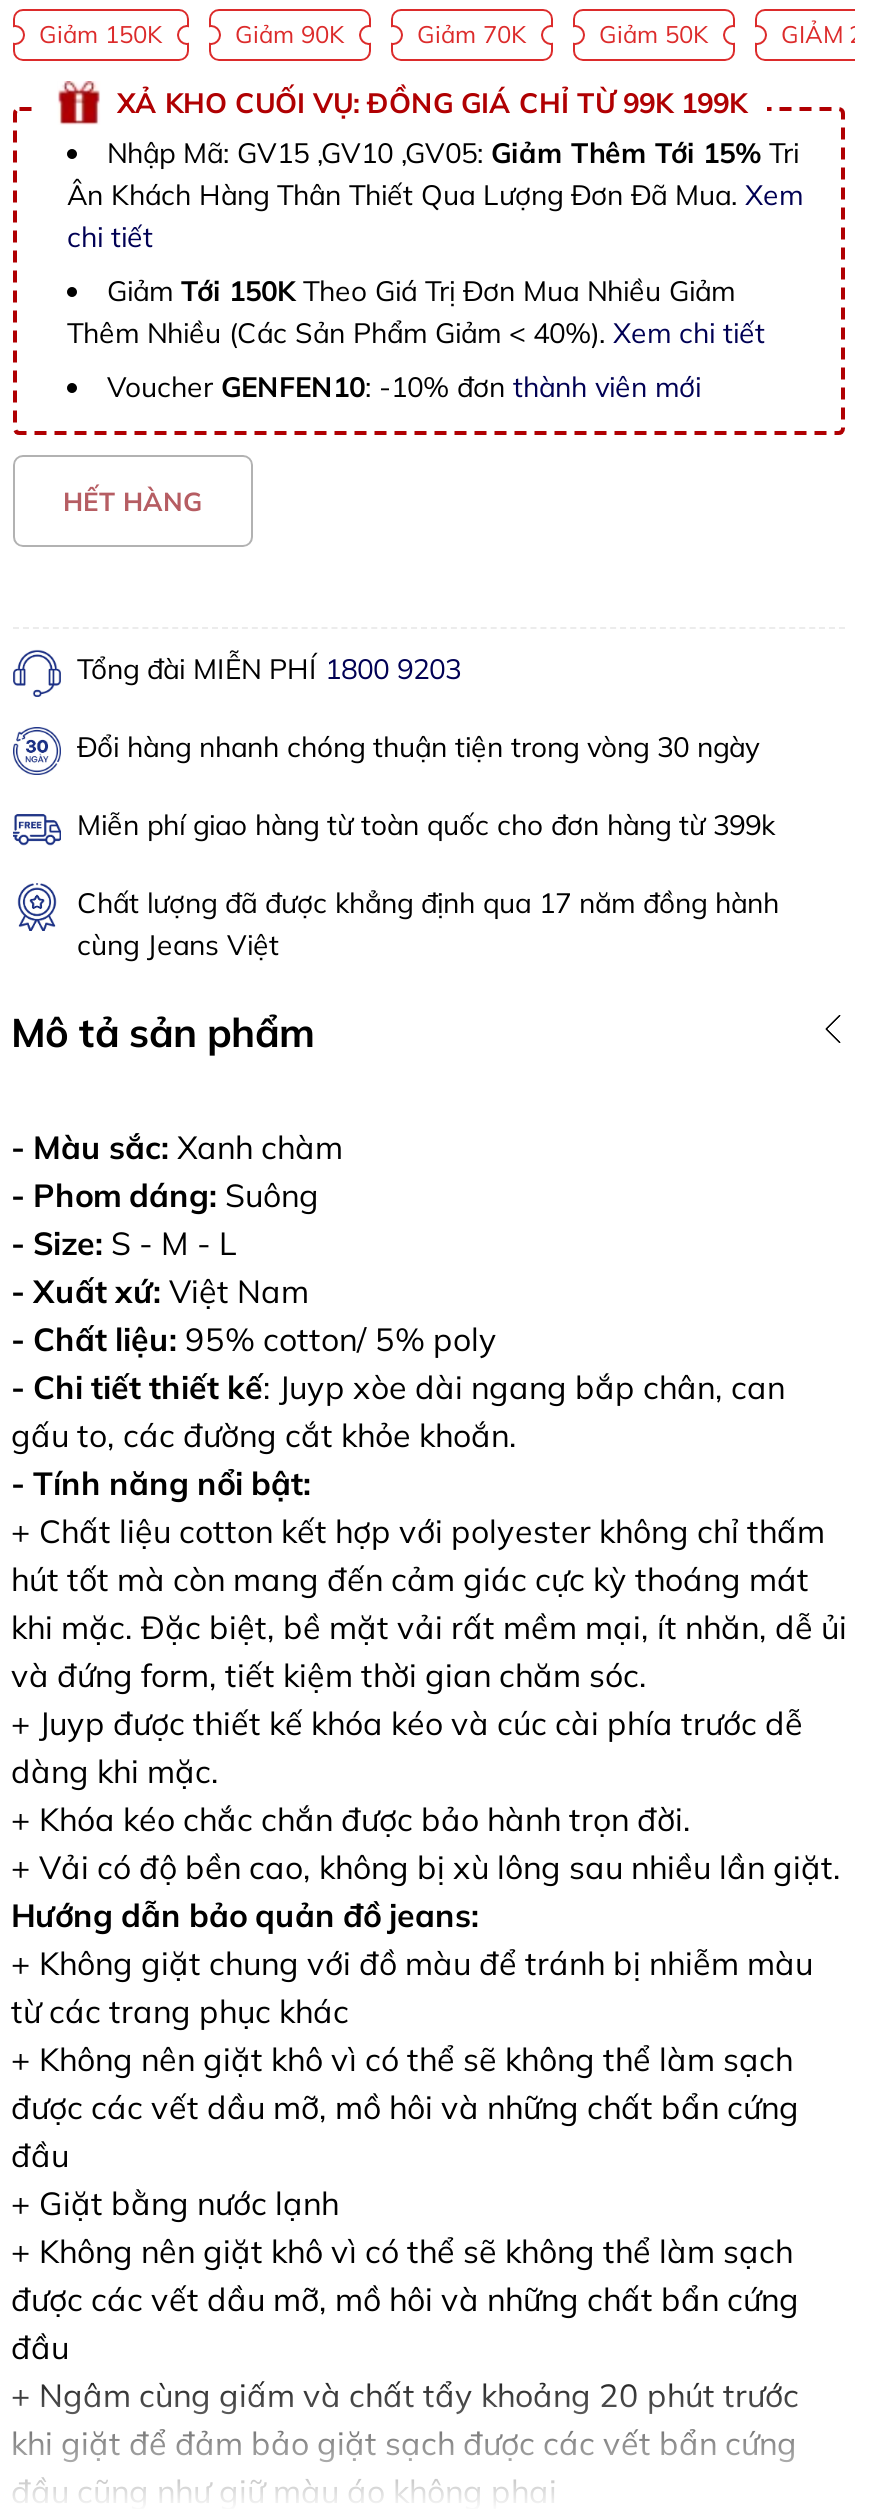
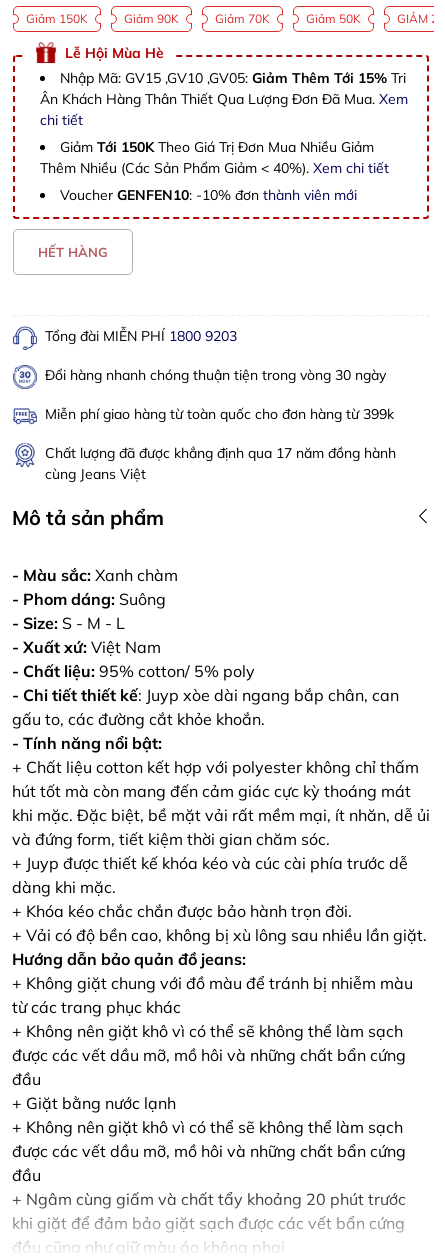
[117,85,747,121] XẢ KHO CUỐI VỤ: ĐỒNG GIÁ CHỈ TỪ 99K 199K -> [65,44,164,62] Lễ Hội Mùa Hè

